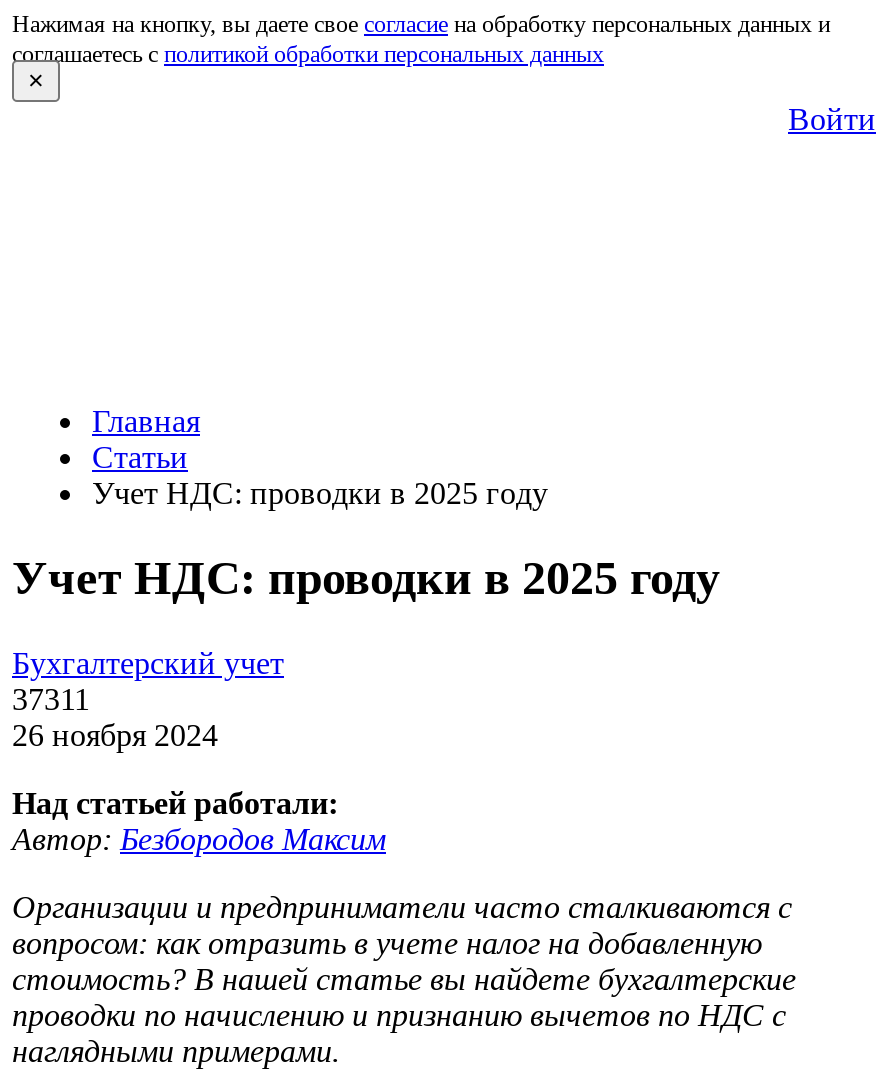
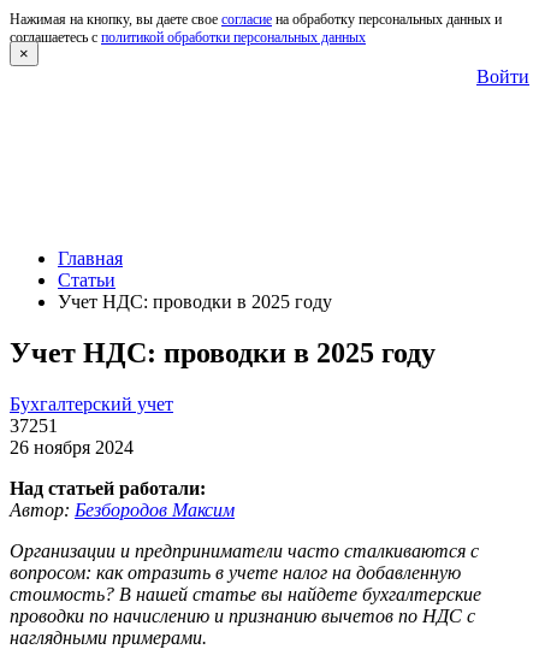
[12,682,90,716] 37311 -> [10,415,58,436] 37251

